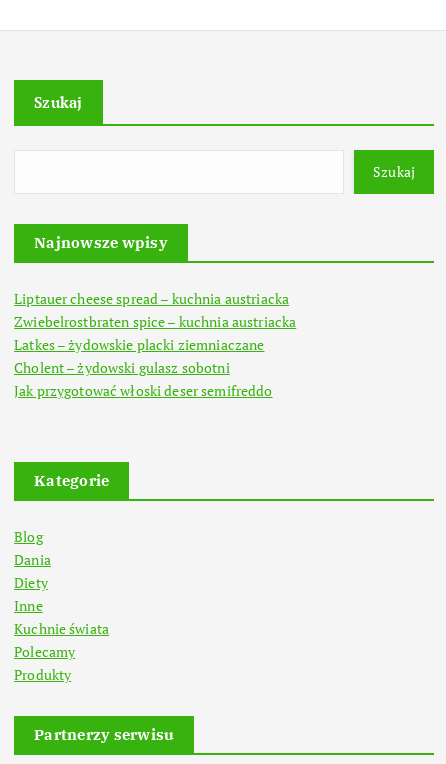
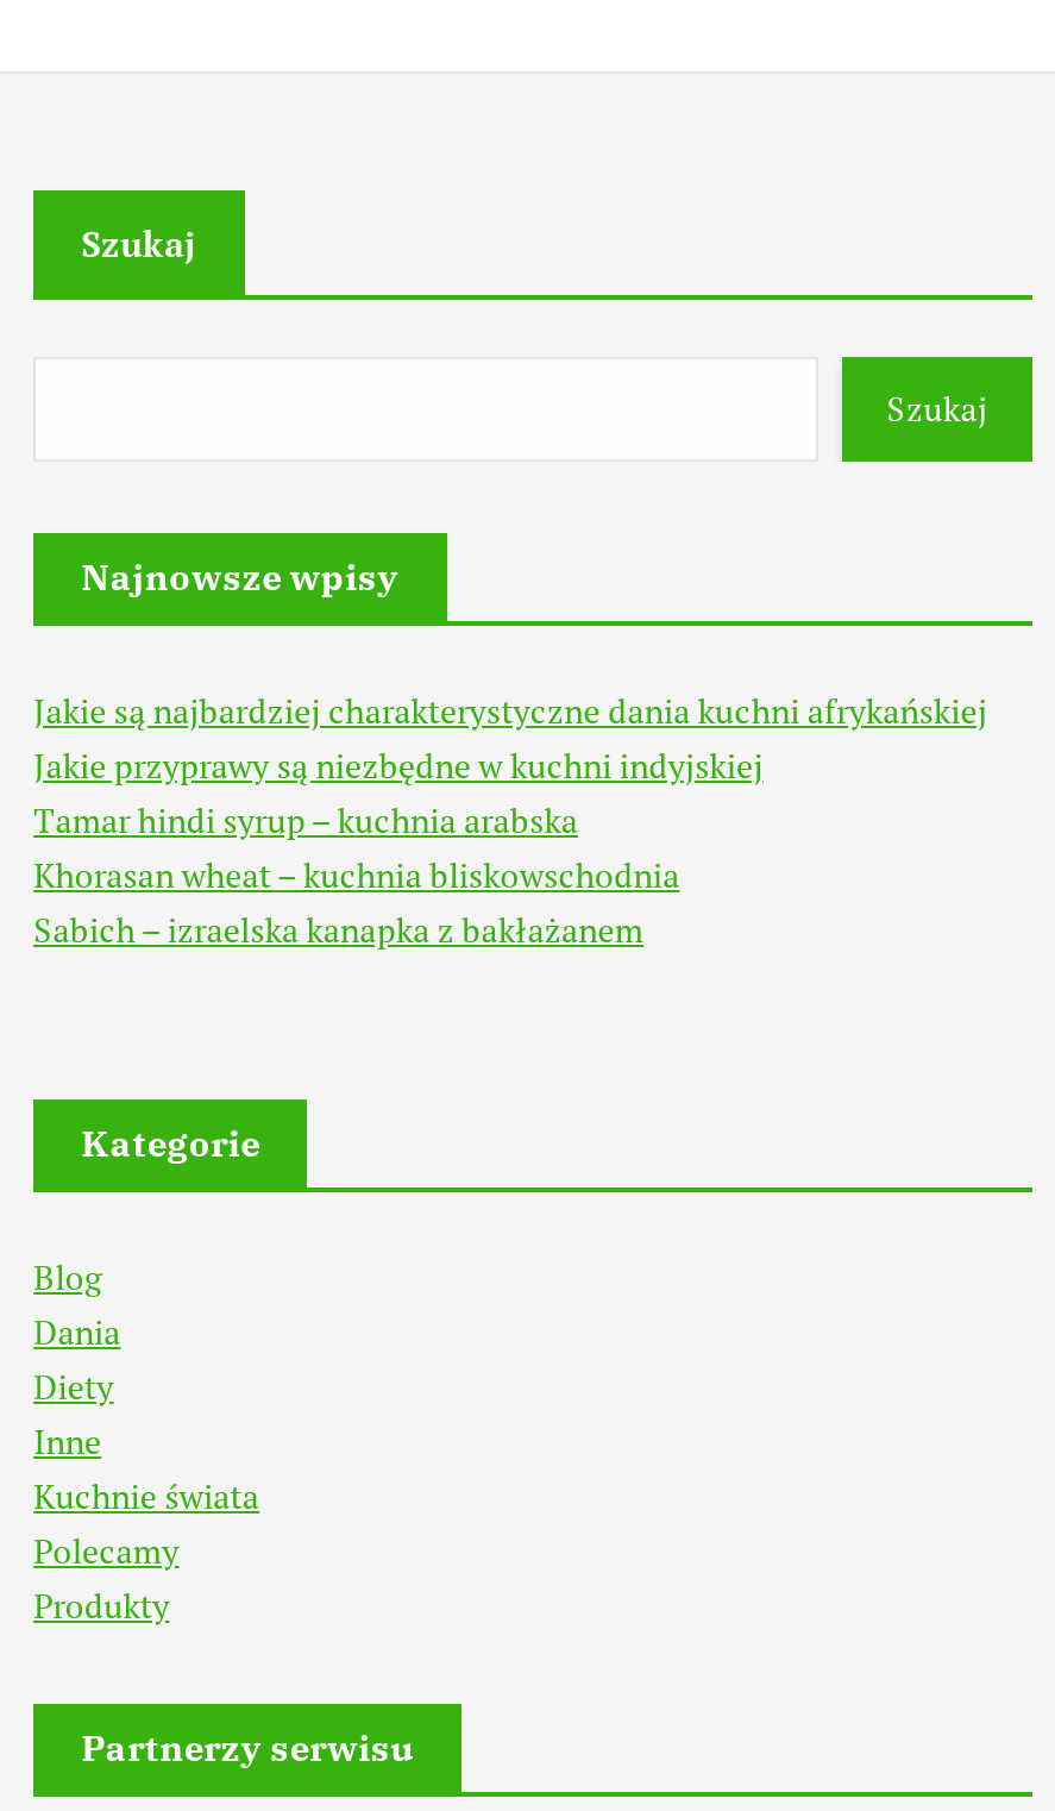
[14,288,296,399] Liptauer cheese spread – kuchnia austriacka | Zwiebelrostbraten spice – kuchnia austriacka | Latkes – żydowskie placki ziemniaczane | Cholent – żydowski gulasz sobotni | Jak przygotować włoski deser semifreddo -> [34,687,987,951] Jakie są najbardziej charakterystyczne dania kuchni afrykańskiej | Jakie przyprawy są niezbędne w kuchni indyjskiej | Tamar hindi syrup – kuchnia arabska | Khorasan wheat – kuchnia bliskowschodnia | Sabich – izraelska kanapka z bakłażanem

